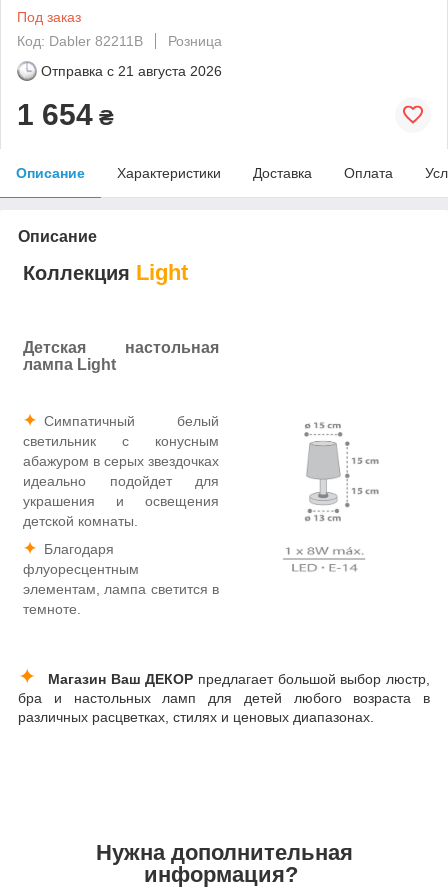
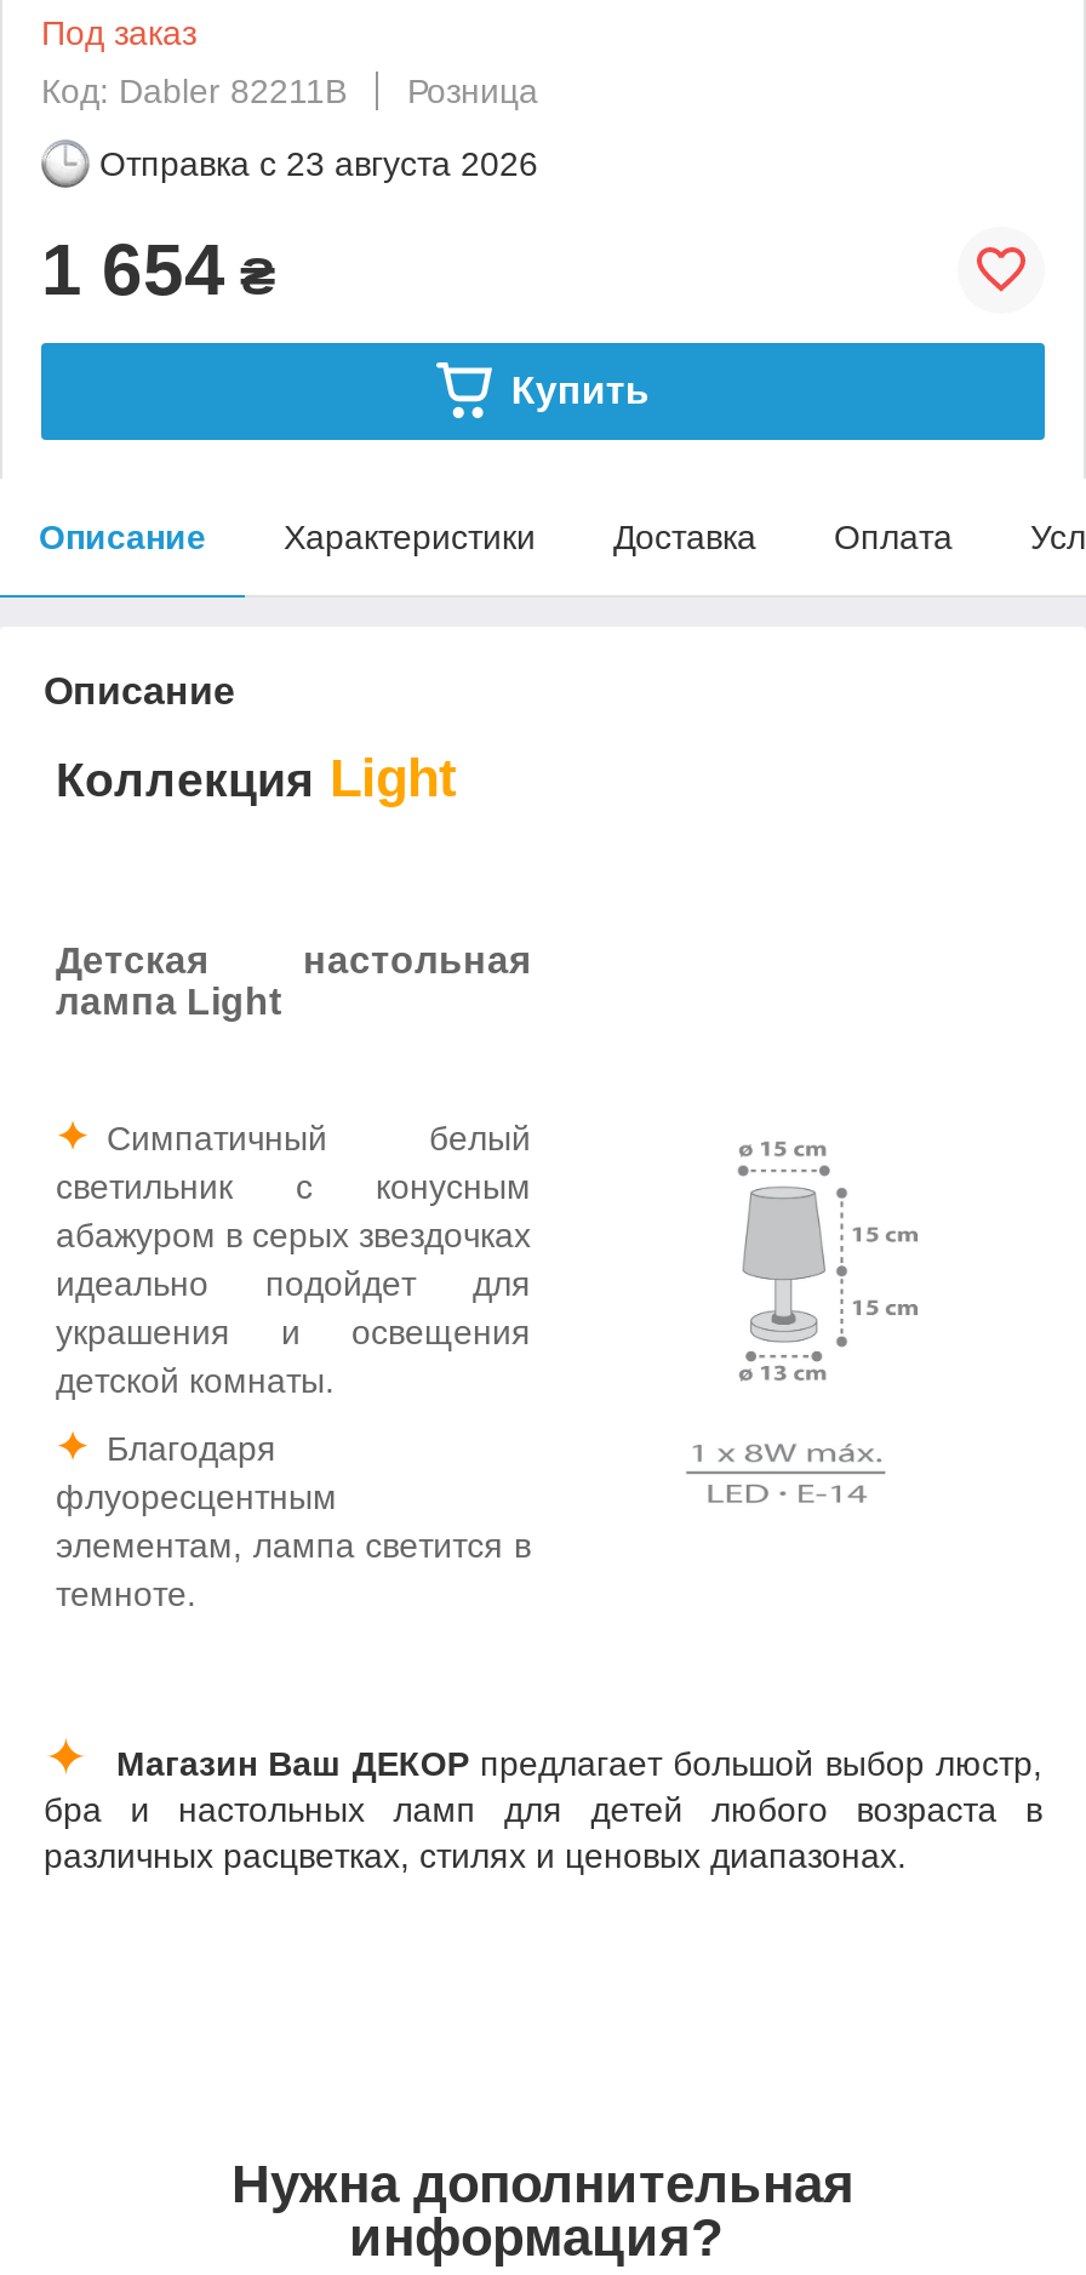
[41,63,222,79] Отправка с 21 августа 2026 -> [99,144,538,183] Отправка с 23 августа 2026
none -> [511,369,649,410] Купить

